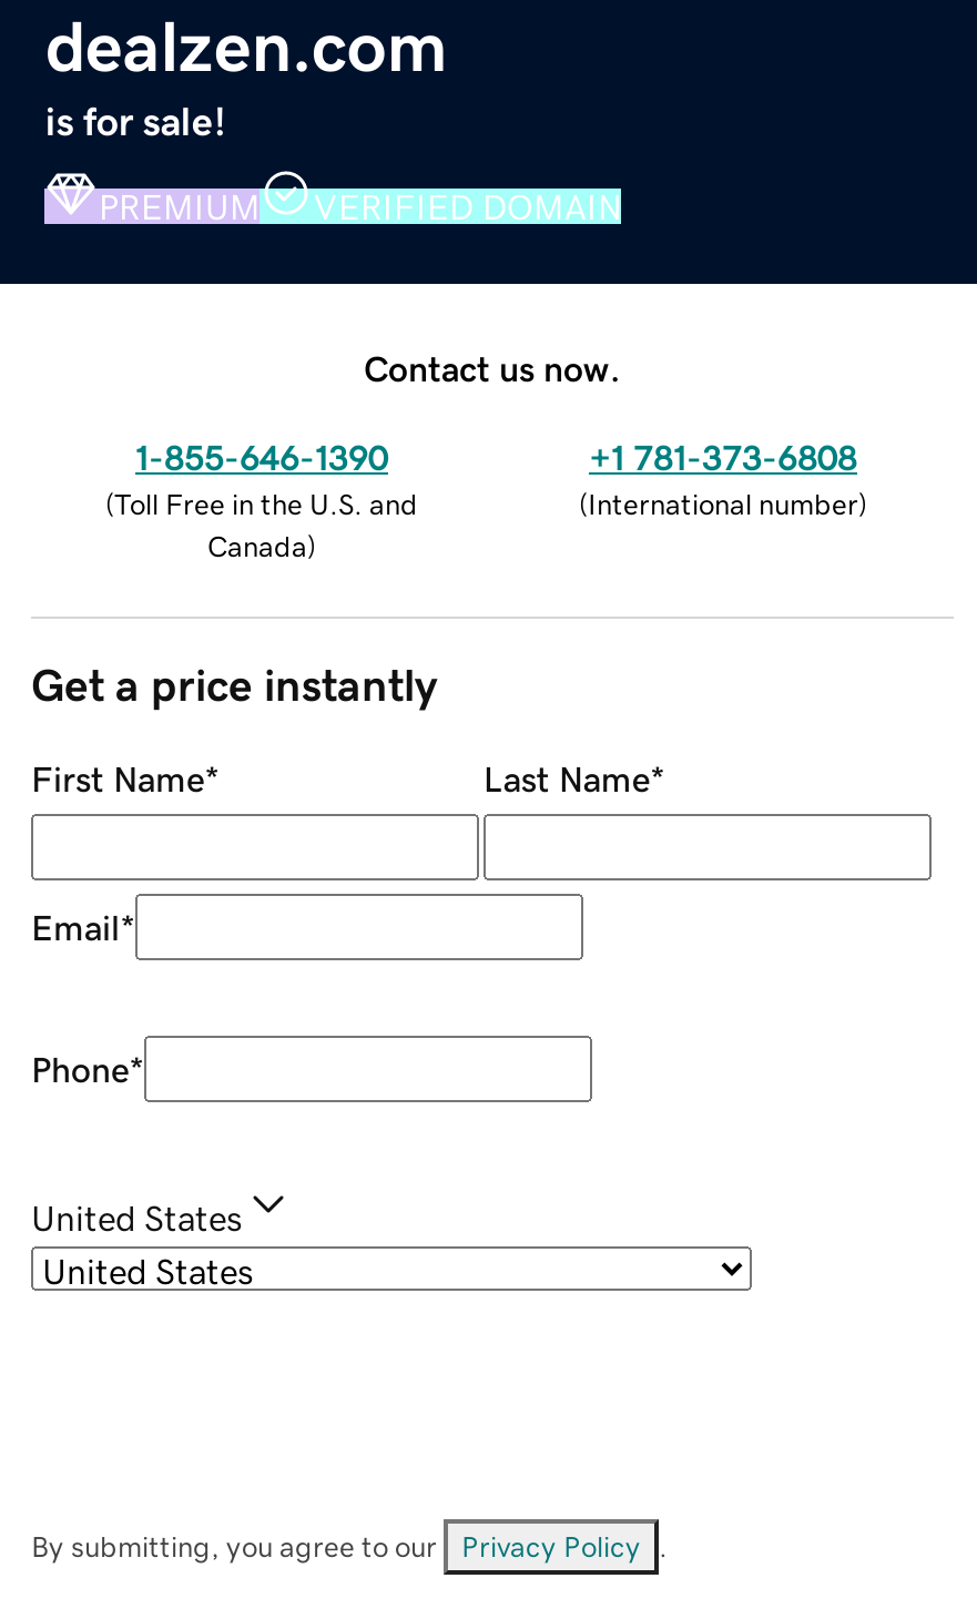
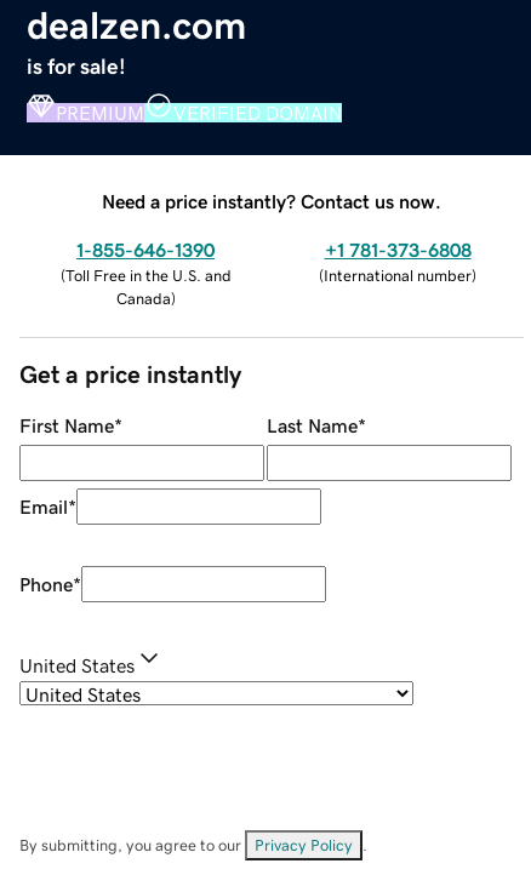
[364,350,621,385] Contact us now. -> [102,191,441,210] Need a price instantly? Contact us now.

